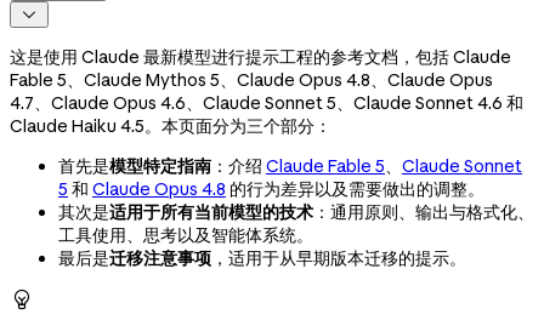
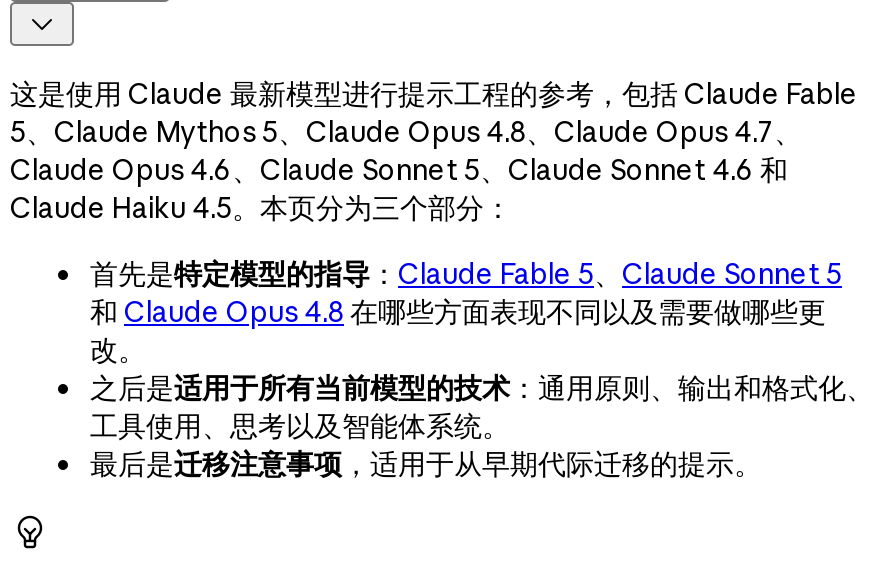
[10,46,523,137] 这是使用 Claude 最新模型进行提示工程的参考文档，包括 Claude | Fable 5、Claude Mythos 5、Claude Opus 4.8、Claude Opus | 4.7、Claude Opus 4.6、Claude Sonnet 5、Claude Sonnet 4.6 和 | Claude Haiku 4.5。本页面分为三个部分： -> [10,76,858,226] 这是使用 Claude 最新模型进行提示工程的参考，包括 Claude Fable | 5、Claude Mythos 5、Claude Opus 4.8、Claude Opus 4.7、 | Claude Opus 4.6、Claude Sonnet 5、Claude Sonnet 4.6 和 | Claude Haiku 4.5。本页分为三个部分：
[58,155,534,223] 首先是模型特定指南：介绍Claude Fable 5、Claude Sonnet | 5和Claude Opus 4.8的行为差异以及需要做出的调整。 | 其次是适用于所有当前模型的技术：通用原则、输出与格式化、 -> [90,256,874,406] 首先是特定模型的指导：Claude Fable 5、Claude Sonnet 5 | 和Claude Opus 4.8在哪些方面表现不同以及需要做哪些更 | 改。 | 之后是适用于所有当前模型的技术：通用原则、输出和格式化、
[58,247,466,269] 最后是迁移注意事项，适用于从早期版本迁移的提示。 -> [90,446,762,482] 最后是迁移注意事项，适用于从早期代际迁移的提示。

